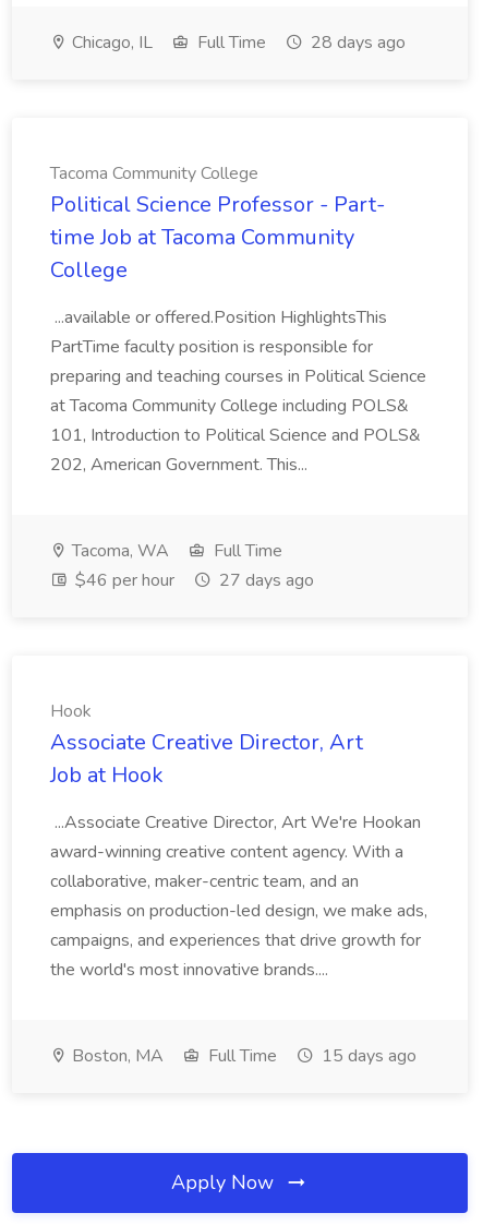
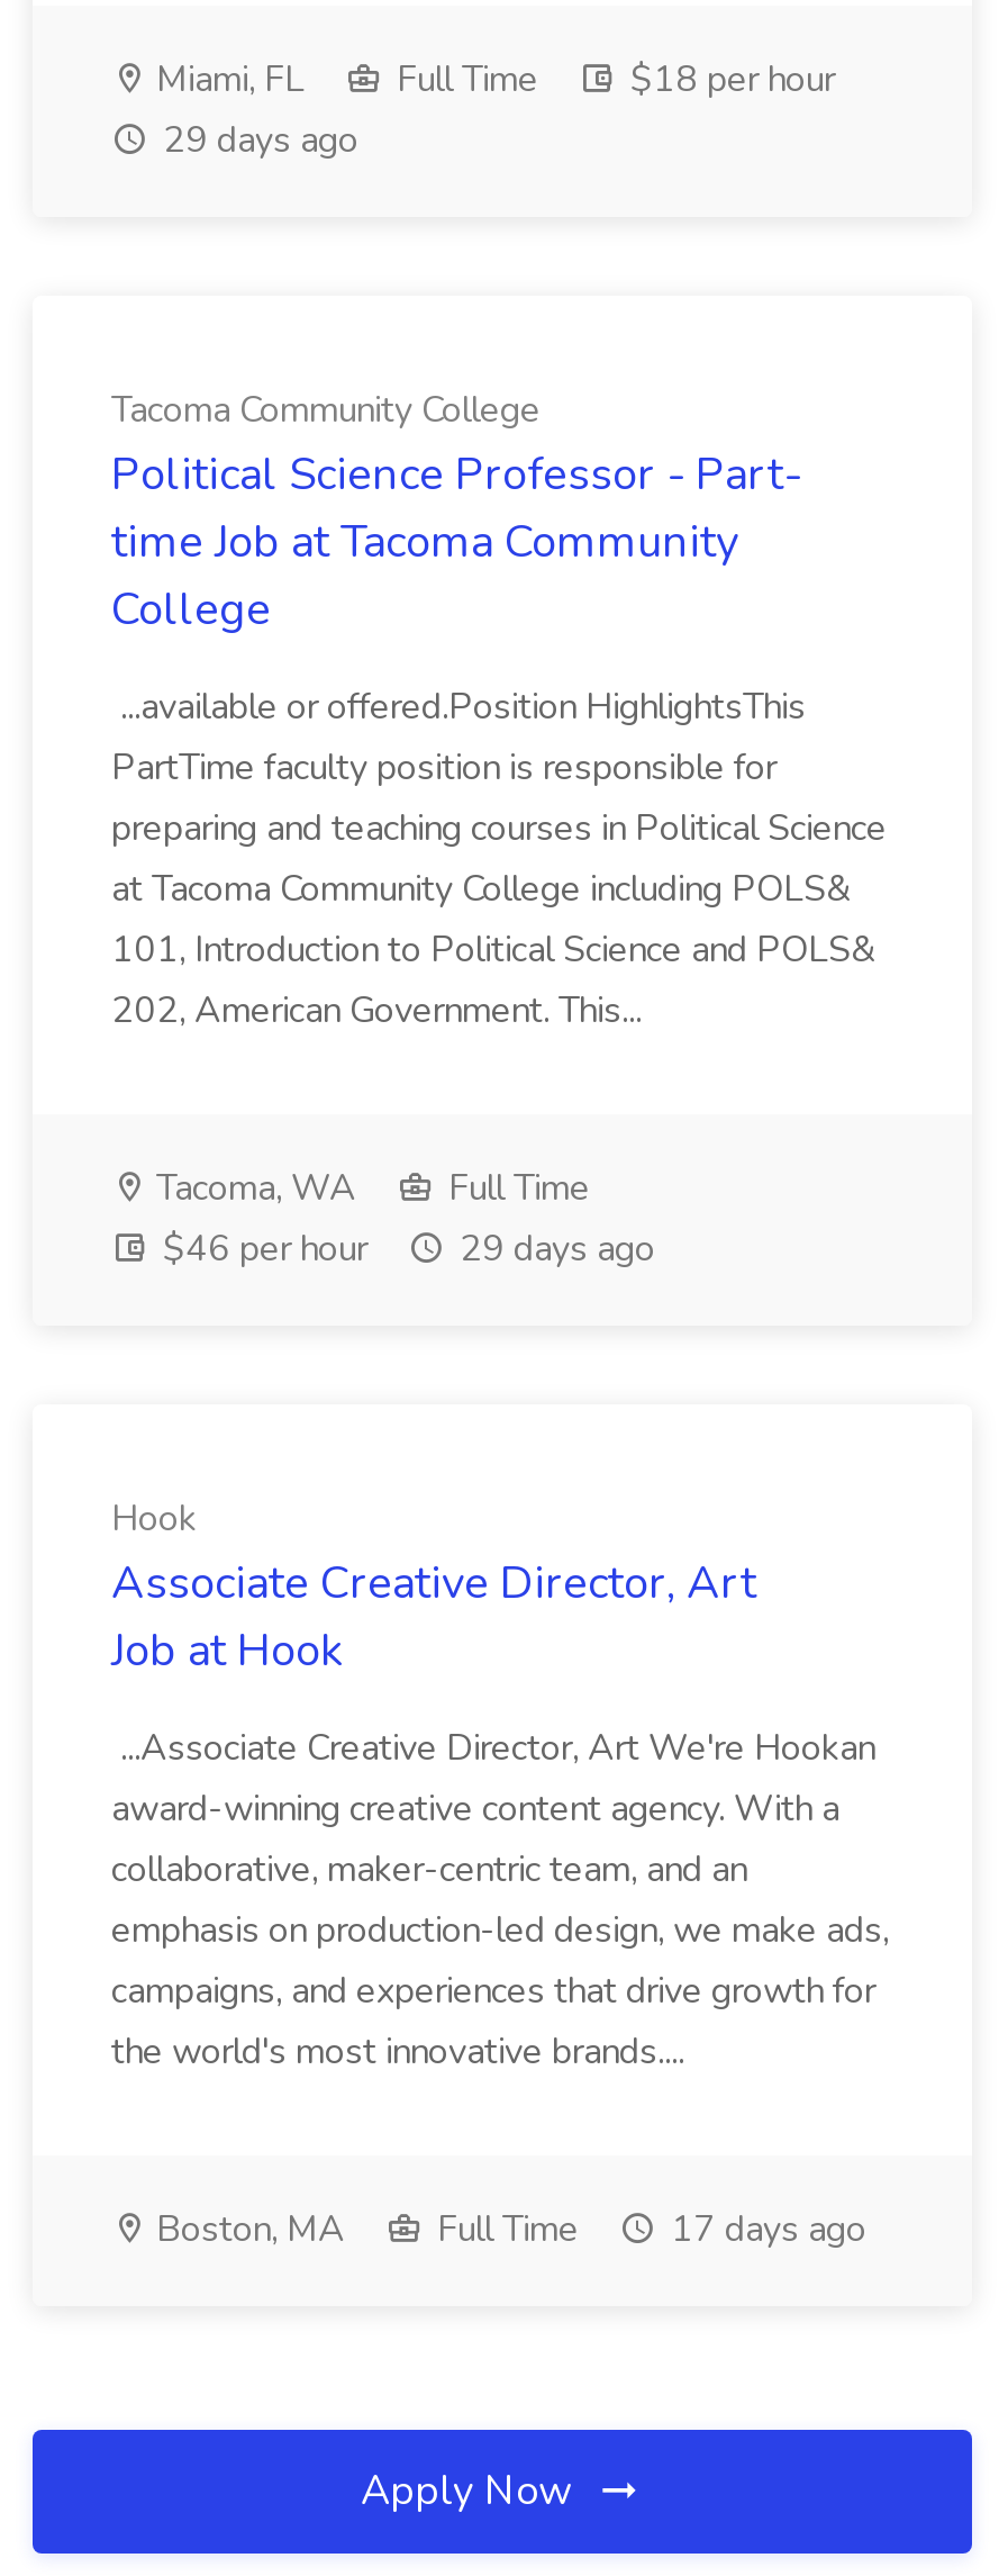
[68,31,153,55] Chicago, IL -> [147,55,305,105] Miami, FL
[306,31,406,55] 28 days ago -> [154,55,835,165] $18 per hour | 29 days ago
[71,568,314,592] $46 per hour 27 days ago -> [154,1224,655,1274] $46 per hour 29 days ago
[68,1044,416,1068] Boston, MA Full Time 15 days ago -> [147,2205,866,2254] Boston, MA Full Time 17 days ago

